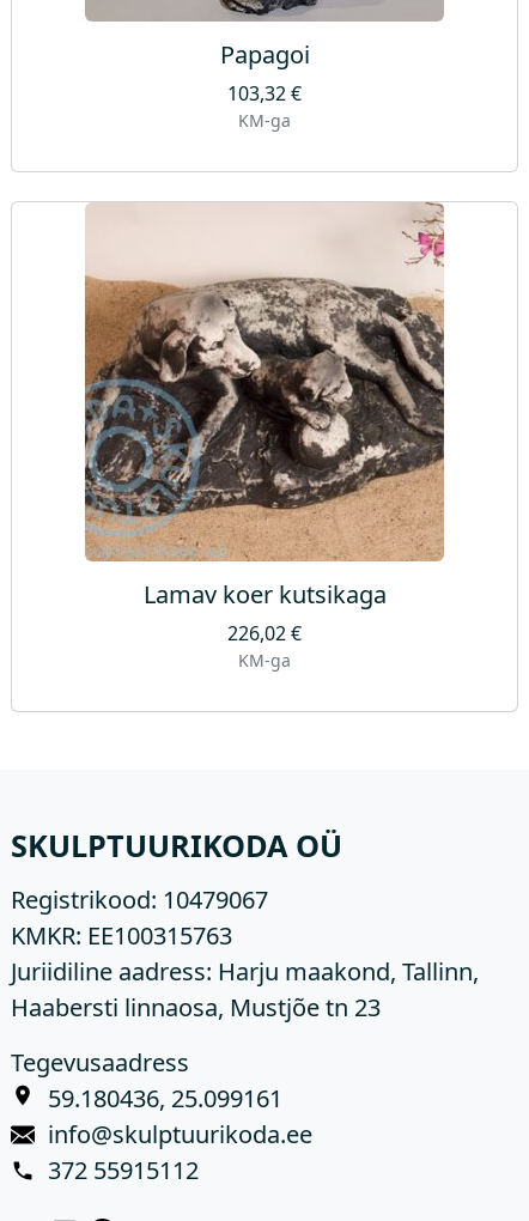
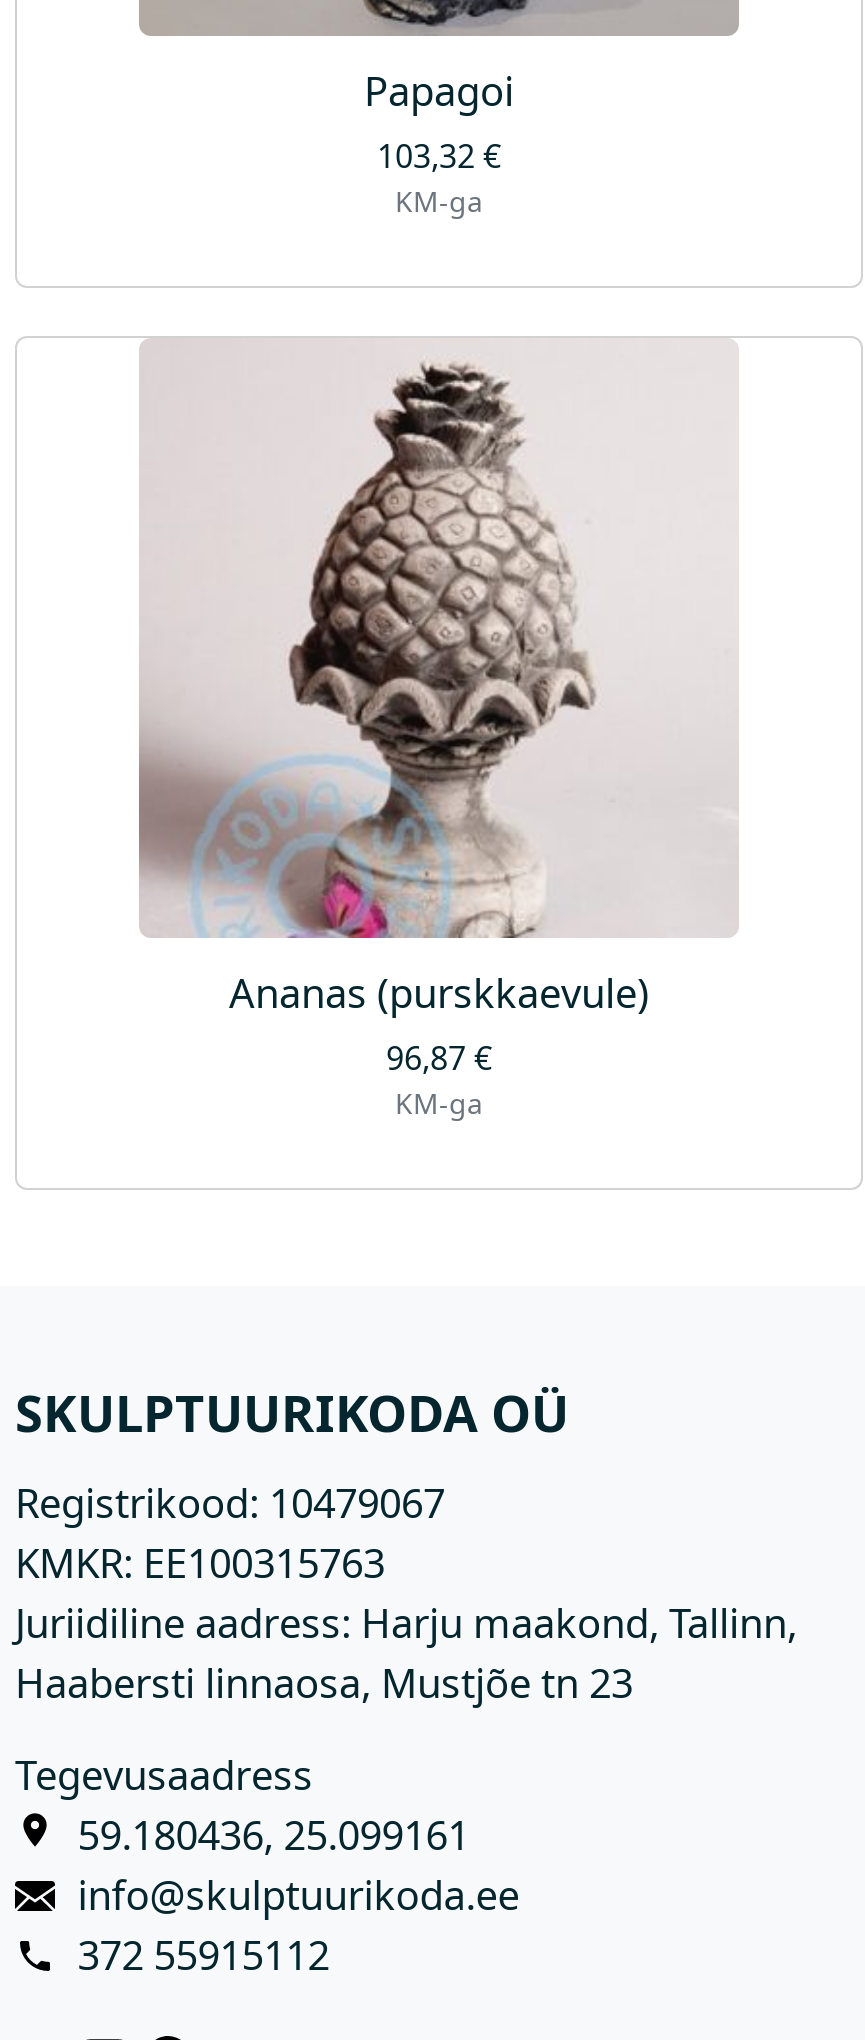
[84,202,445,646] [image] | Lamav koer kutsikaga | 226,02 € -> [139,340,739,1080] [image] | Ananas (purskkaevule) | 96,87 €

